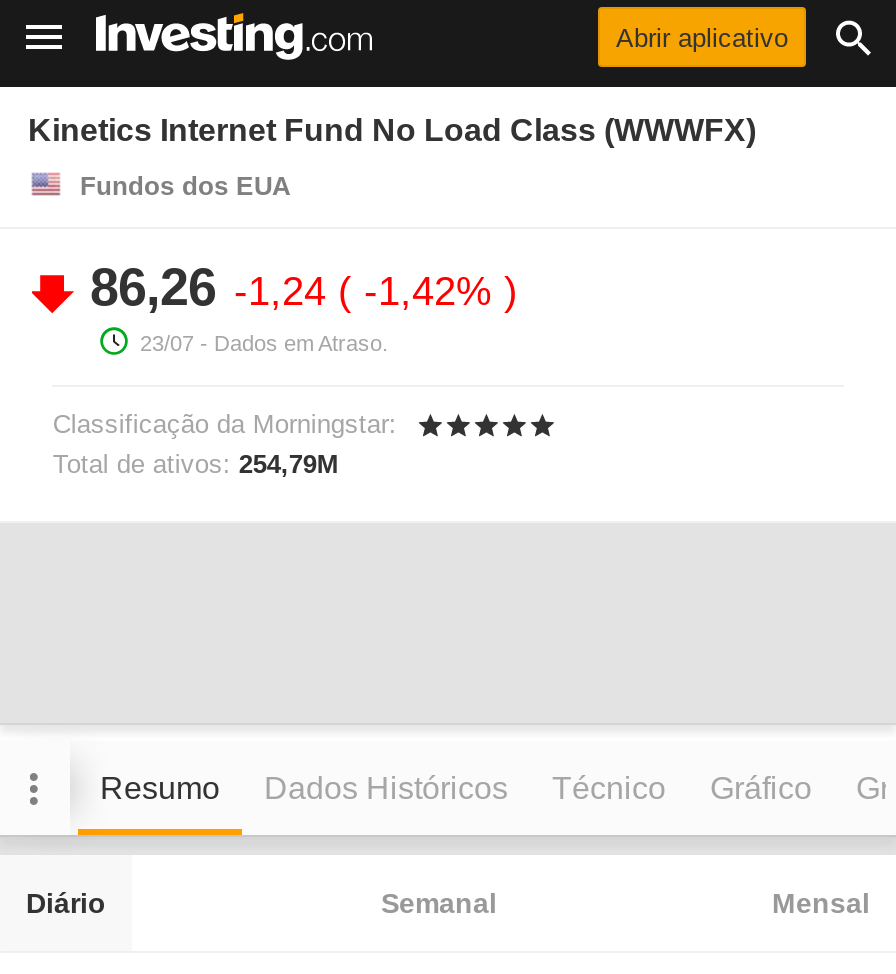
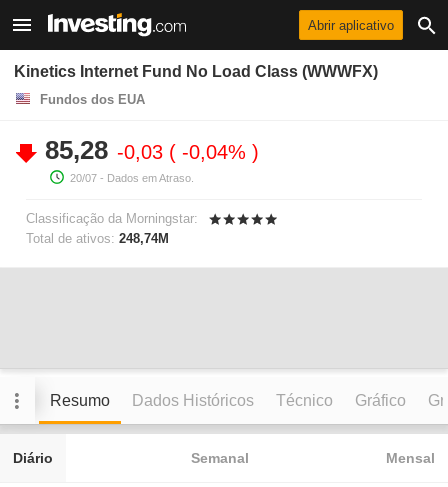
[90,257,504,317] 86,26 -1,24 -1,42% -> [45,135,252,165] 85,28 -0,03 -0,04%
[140,331,388,355] 23/07 - Dados em Atraso. -> [70,172,194,184] 20/07 - Dados em Atraso.
[53,449,339,479] Total de ativos: 254,79M -> [26,231,169,246] Total de ativos: 248,74M

